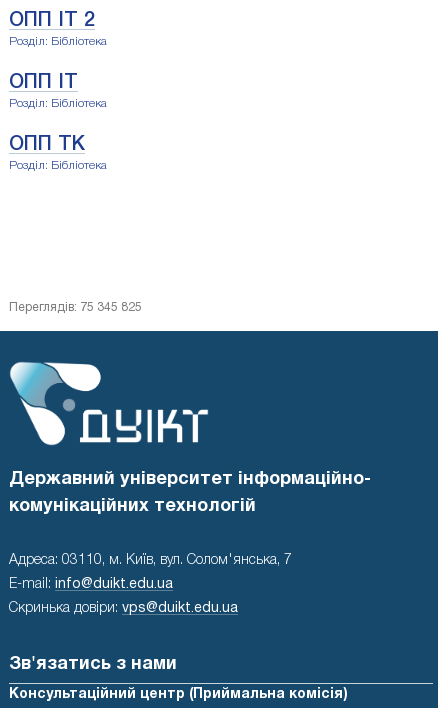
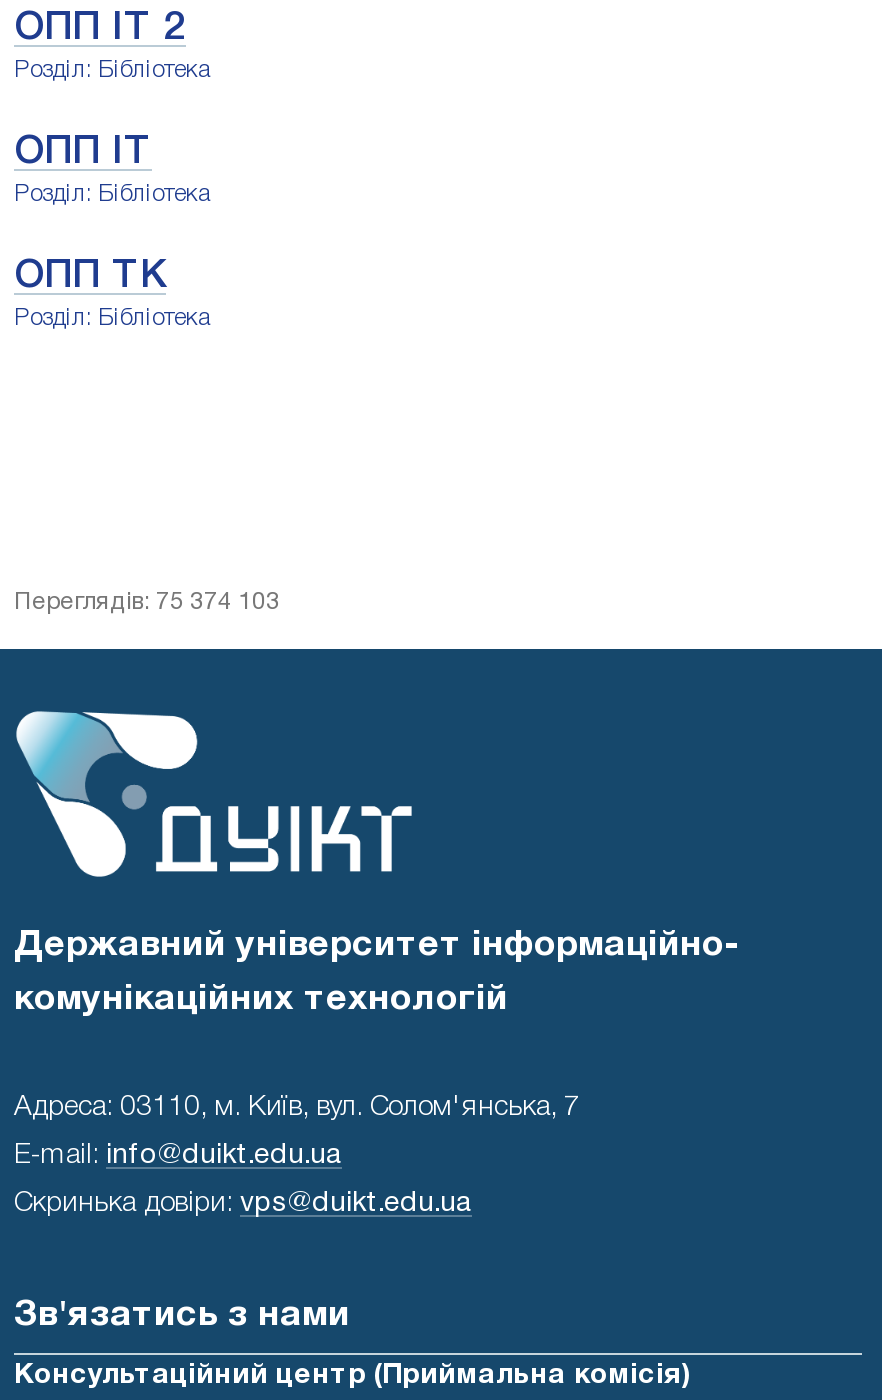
[9,302,142,313] Переглядів: 75 345 825 -> [14,590,280,612] Переглядів: 75 374 103

